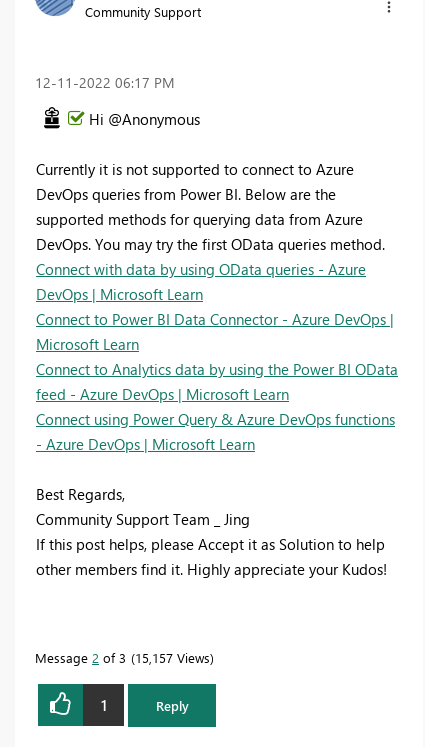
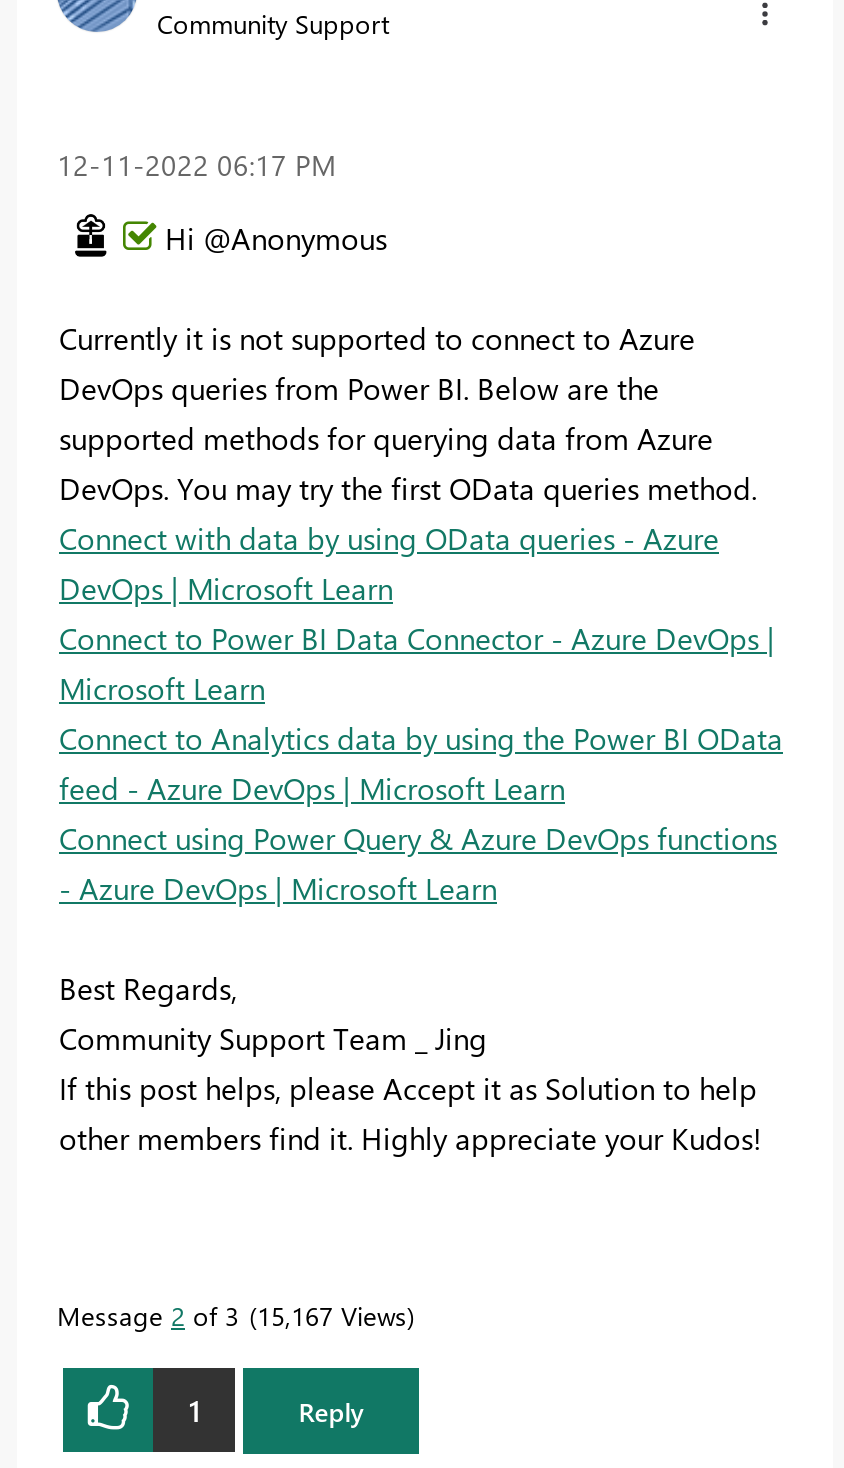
[35,649,210,666] Message 2 of 3 15,157 Views -> [57,1299,407,1333] Message 2 of 3 15,167 Views

